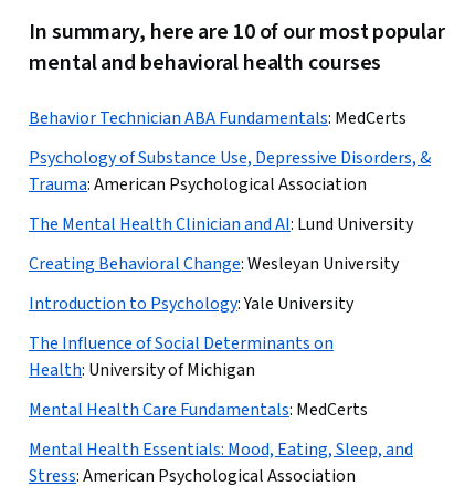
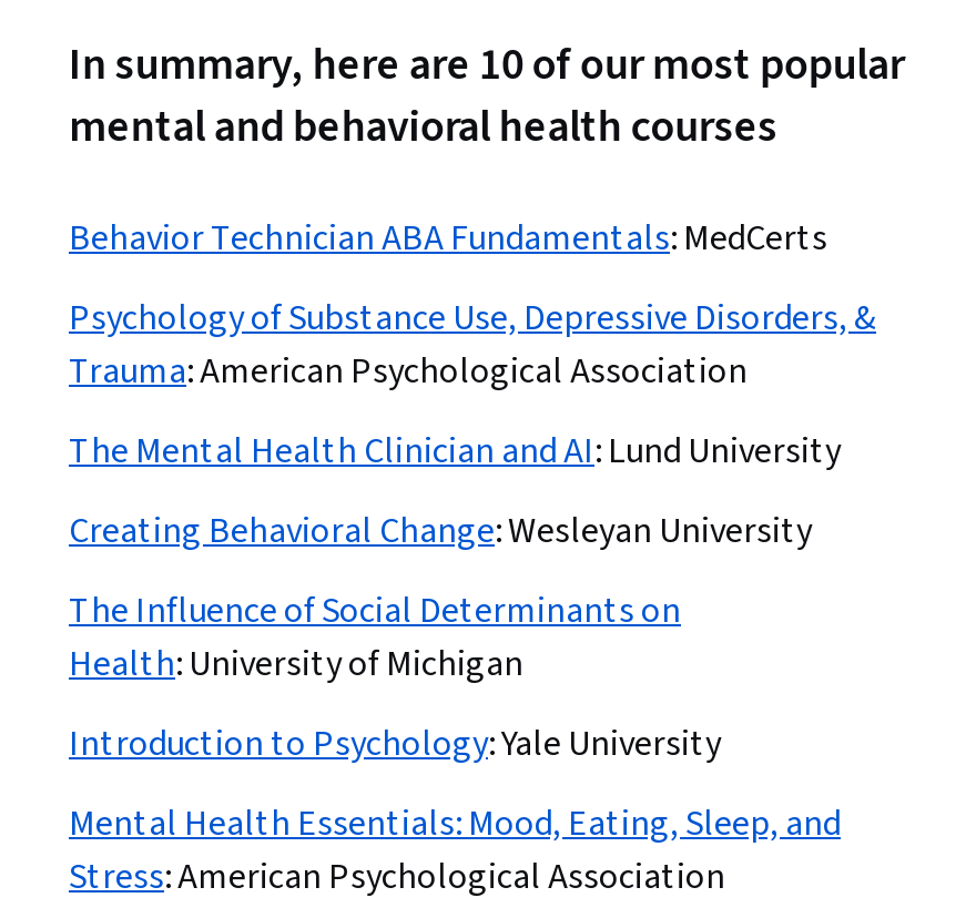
moved [29,292,353,316] -> [69,720,721,768]: Introduction to Psychology: Yale University
[29,398,368,422] Mental Health Care Fundamentals: MedCerts -> none

